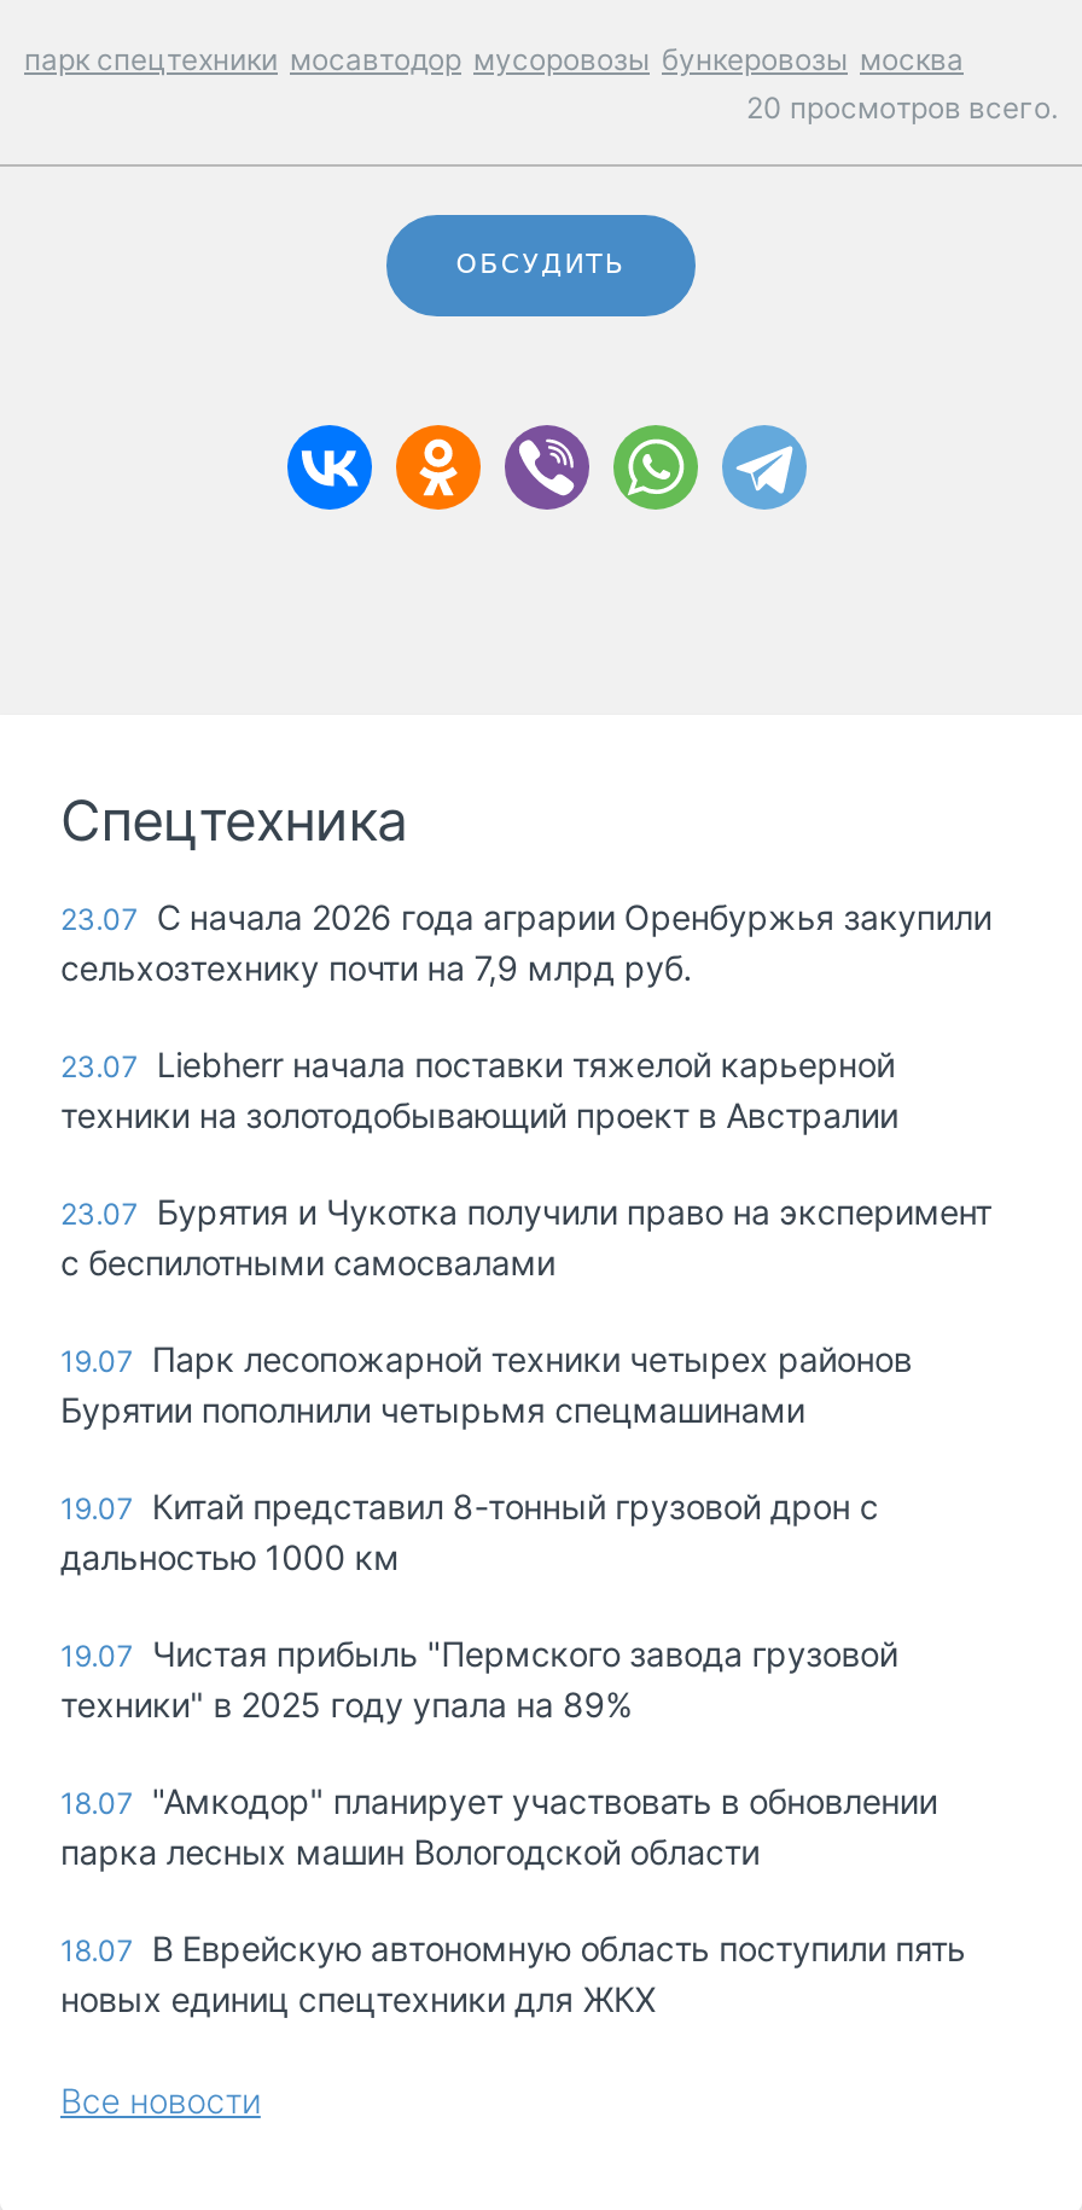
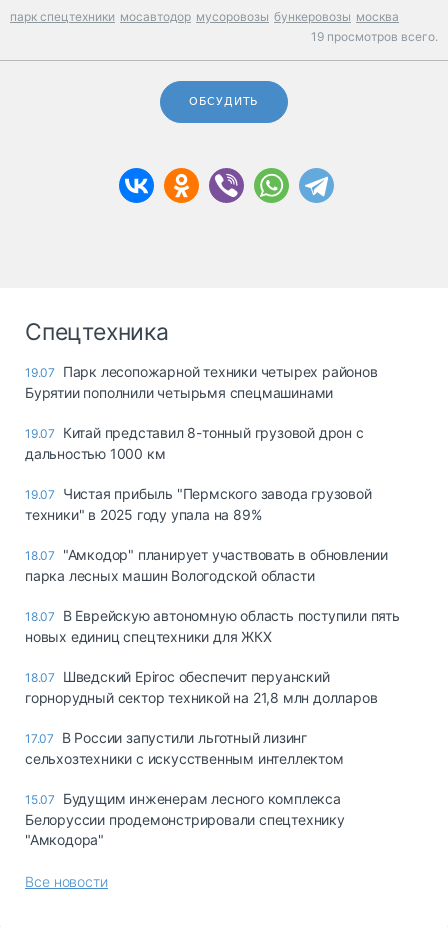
[746,90,1058,126] 20 просмотров всего. -> [311,29,438,44] 19 просмотров всего.
[60,896,992,1283] 23.07 С начала 2026 года аграрии Оренбуржья закупили | сельхозтехнику почти на 7,9 млрд руб. | 23.07 Liebherr начала поставки тяжелой карьерной | техники на золотодобывающий проект в Австралии | 23.07 Бурятия и Чукотка получили право на эксперимент | с беспилотными самосвалами -> none
moved [60,1338,966,2019] -> [25,363,400,645]: 19.07 Парк лесопожарной техники четырех районов | Бурятии пополнили четырьмя спецмашинами | 19.07 Китай представил 8-тонный грузовой дрон с | ... | 18.07 В Еврейскую автономную область поступили пять | новых единиц спецтехники для ЖКХ
none -> [25,668,377,848] 18.07 Шведский Epiroc обеспечит перуанский | горнорудный сектор техникой на 21,8 млн долларов | 17.07 В России запустили льготный лизинг | сельхозтехники с искусственным интеллектом | 15.07 Будущим инженерам лесного комплекса | Белоруссии продемонстрировали спецтехнику | "Амкодора"

